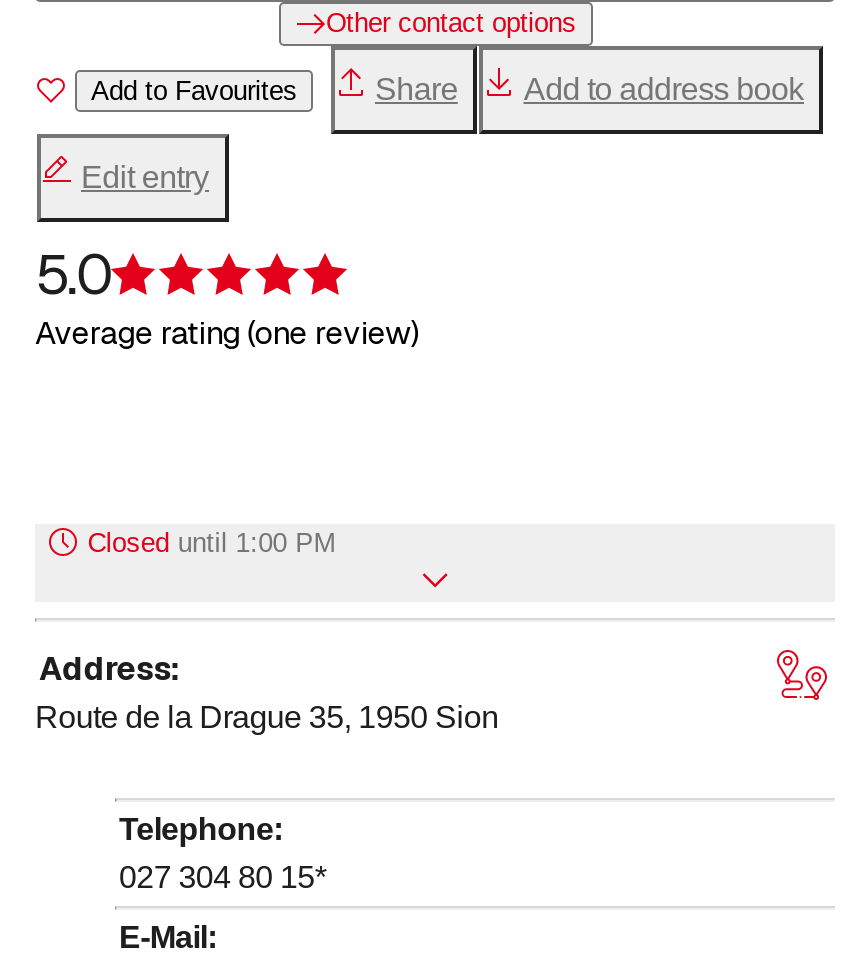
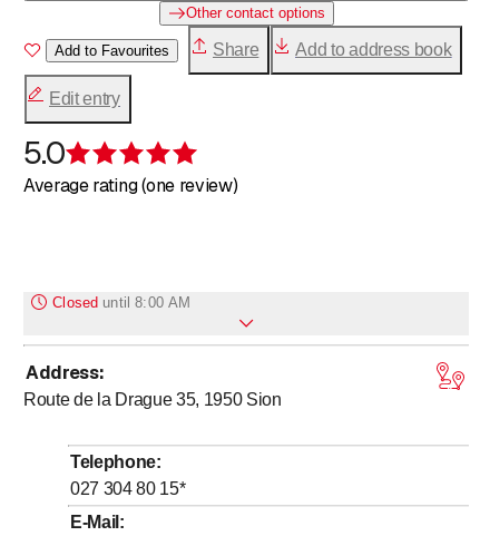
[87,527,336,557] Closed until 1:00 PM -> [53,294,191,310] Closed until 8:00 AM

